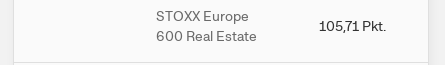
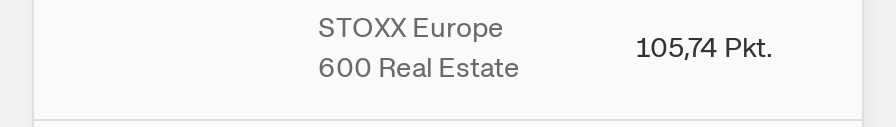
[319,17,386,35] 105,71 Pkt. -> [636,29,772,65] 105,74 Pkt.

